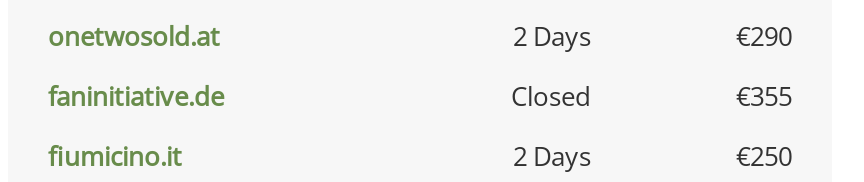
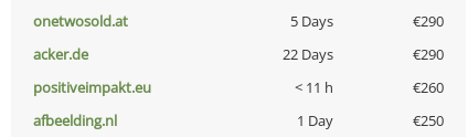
[513,17,591,53] 2 Days -> [290,10,333,30] 5 Days
[48,77,792,173] faninitiative.de | Closed | €355 | fiumicino.it | 2 Days -> [33,44,444,130] acker.de | 22 Days | €290 | positiveimpakt.eu | < 11 h | €260 | afbeelding.nl | 1 Day

